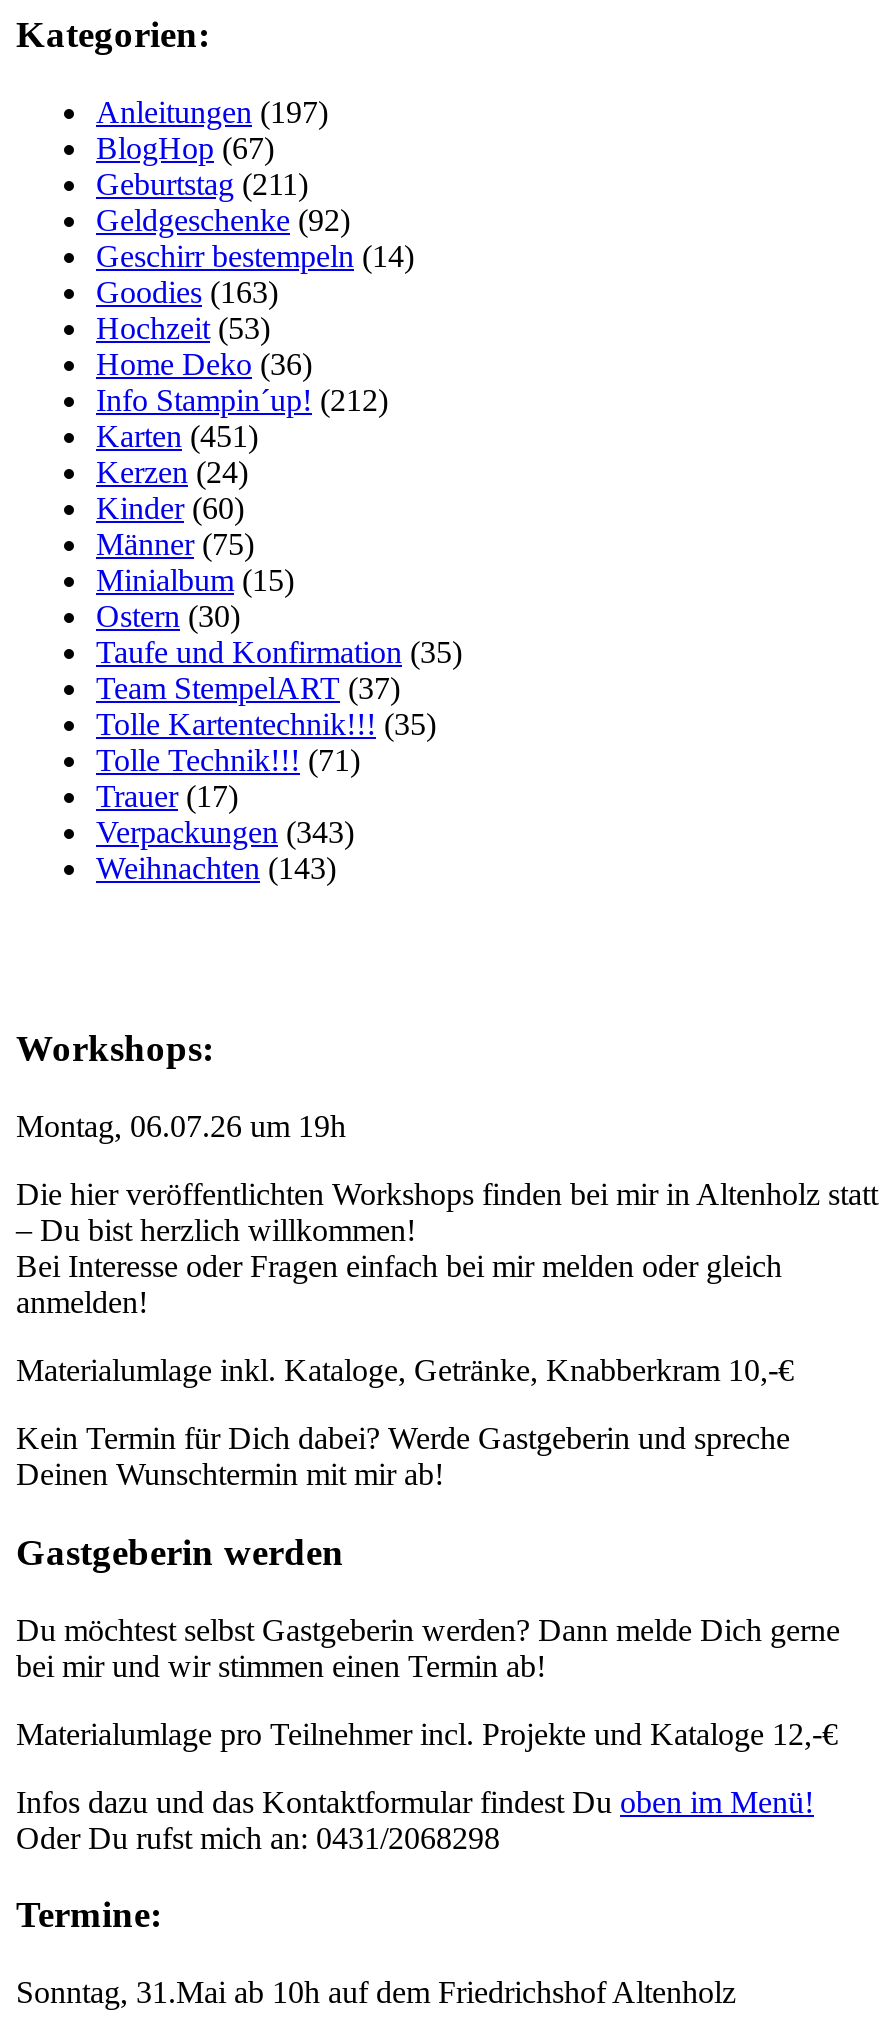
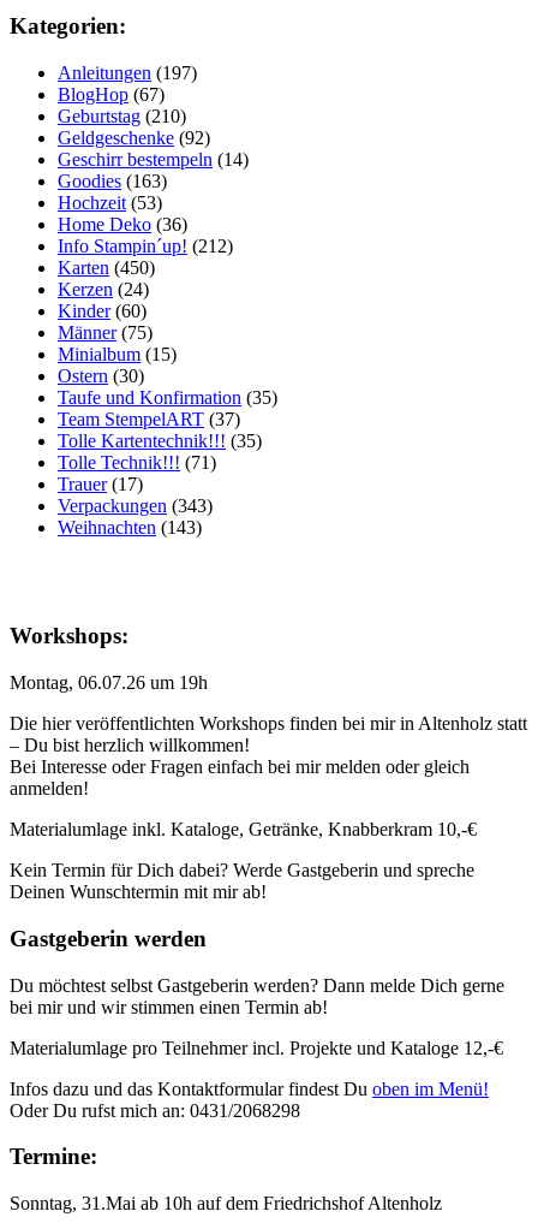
[96,166,308,200] Geburtstag (211) -> [58,105,186,126] Geburtstag (210)
[96,418,258,452] Karten (451) -> [58,257,155,277] Karten (450)

